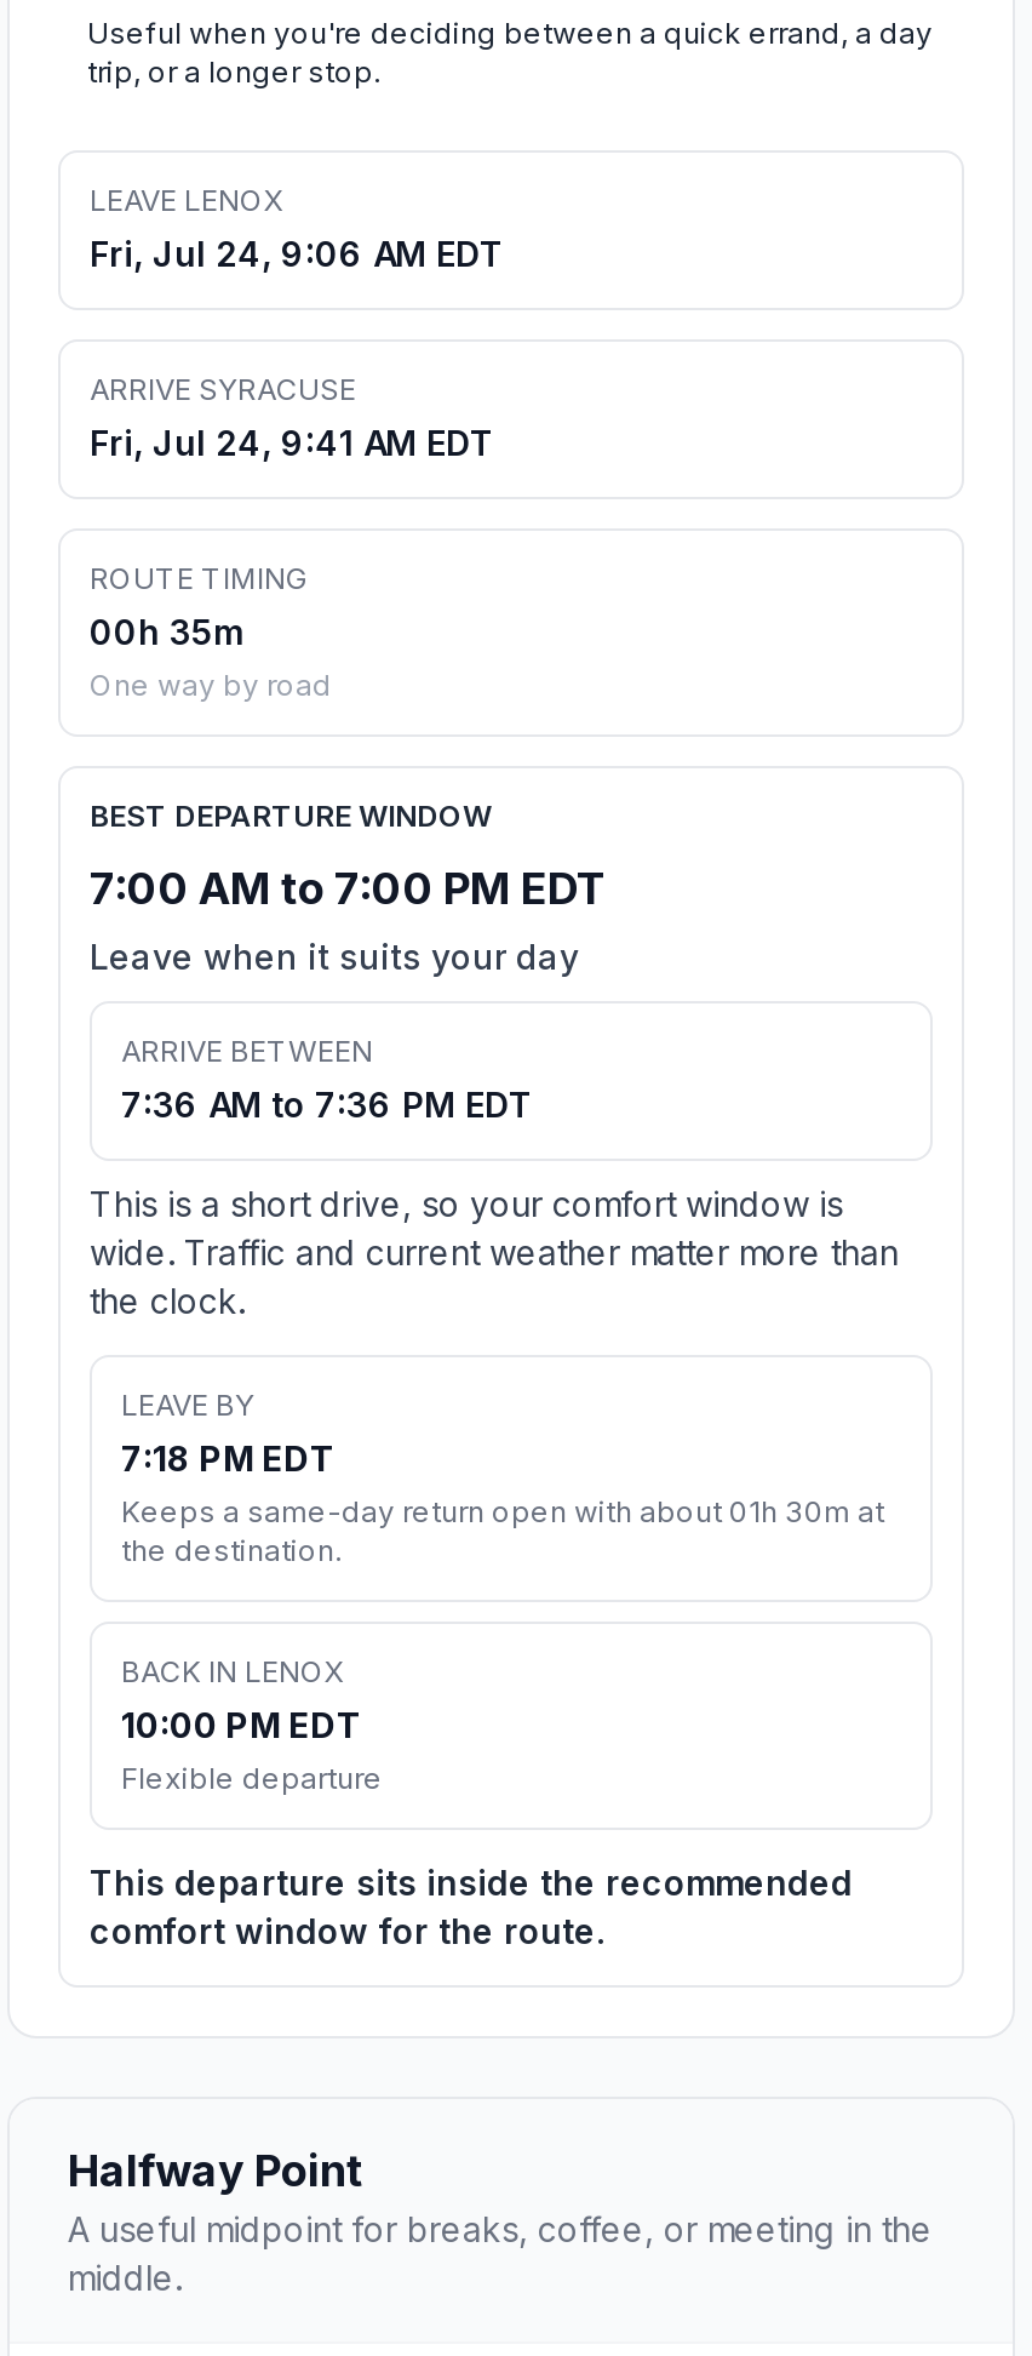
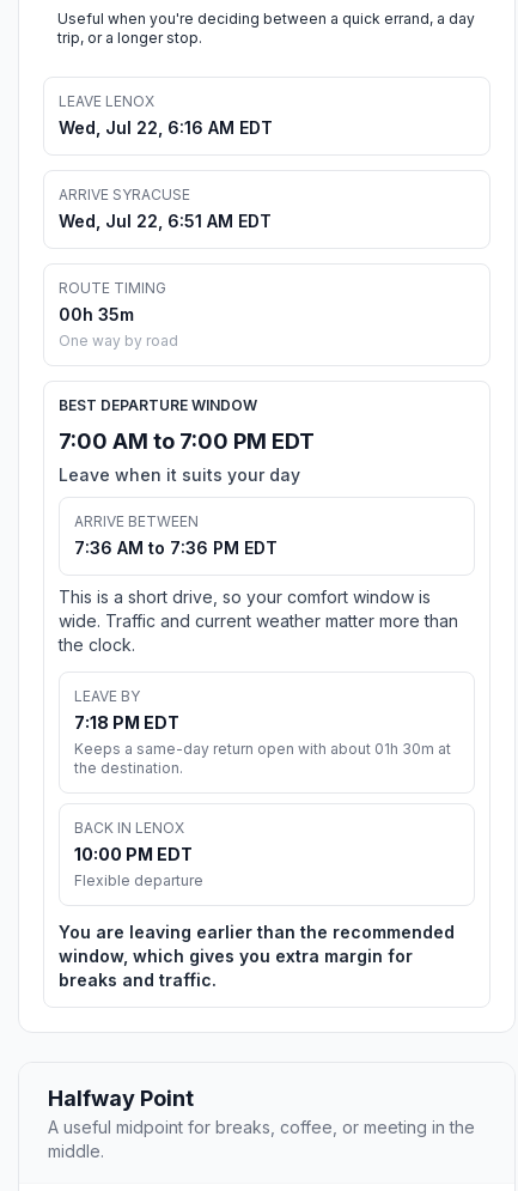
[90,233,504,274] Fri, Jul 24, 9:06 AM EDT -> [59,118,273,138] Wed, Jul 22, 6:16 AM EDT
[90,422,494,463] Fri, Jul 24, 9:41 AM EDT -> [59,211,272,231] Wed, Jul 22, 6:51 AM EDT
[90,1862,853,1952] This departure sits inside the recommended | comfort window for the route. -> [59,922,455,990] You are leaving earlier than the recommended | window, which gives you extra margin for | breaks and traffic.

